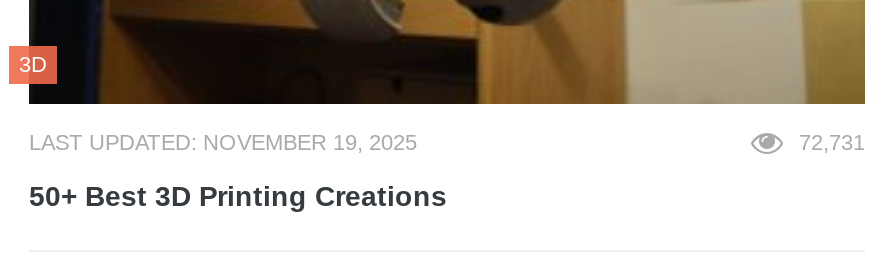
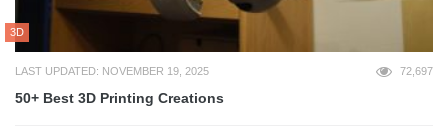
[793,131,865,155] 72,731 -> [397,65,433,77] 72,697

